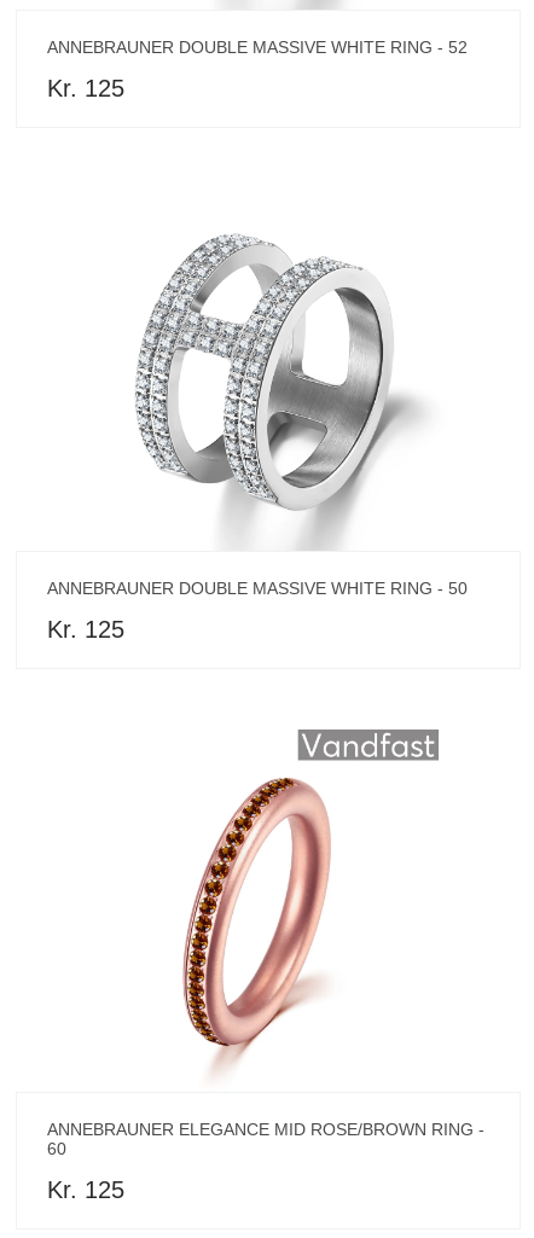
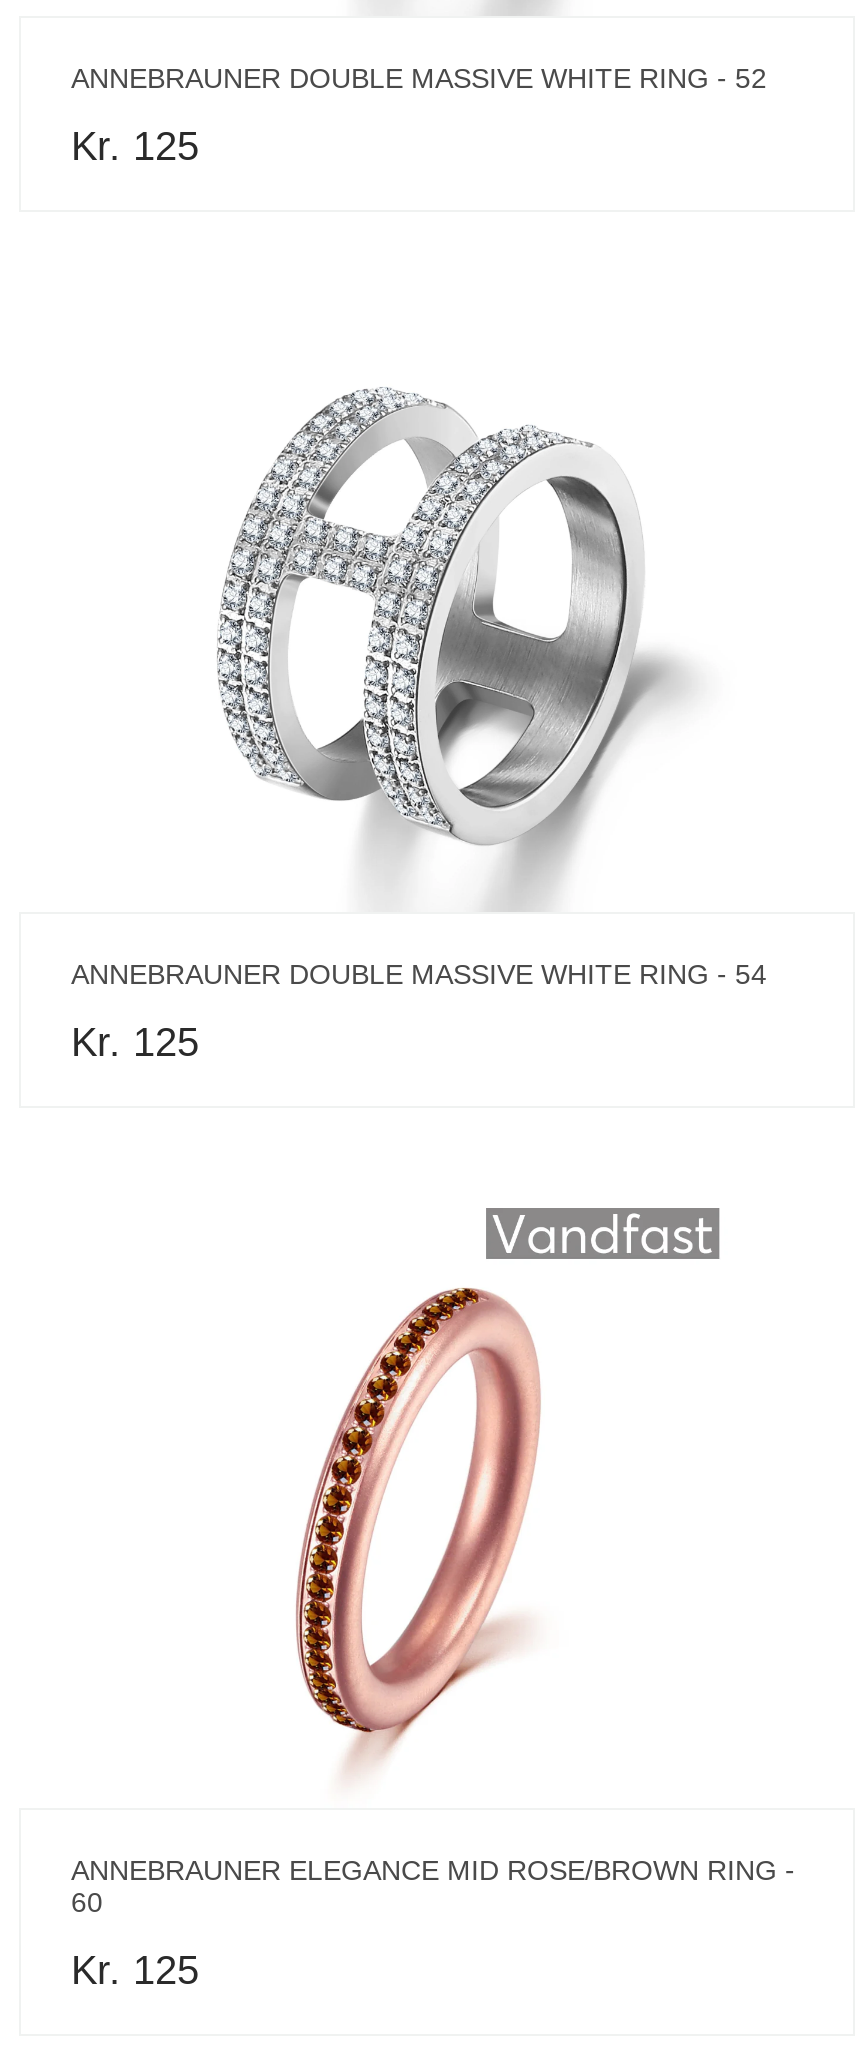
[47,579,468,598] ANNEBRAUNER DOUBLE MASSIVE WHITE RING - 50 -> [71,958,767,990] ANNEBRAUNER DOUBLE MASSIVE WHITE RING - 54

